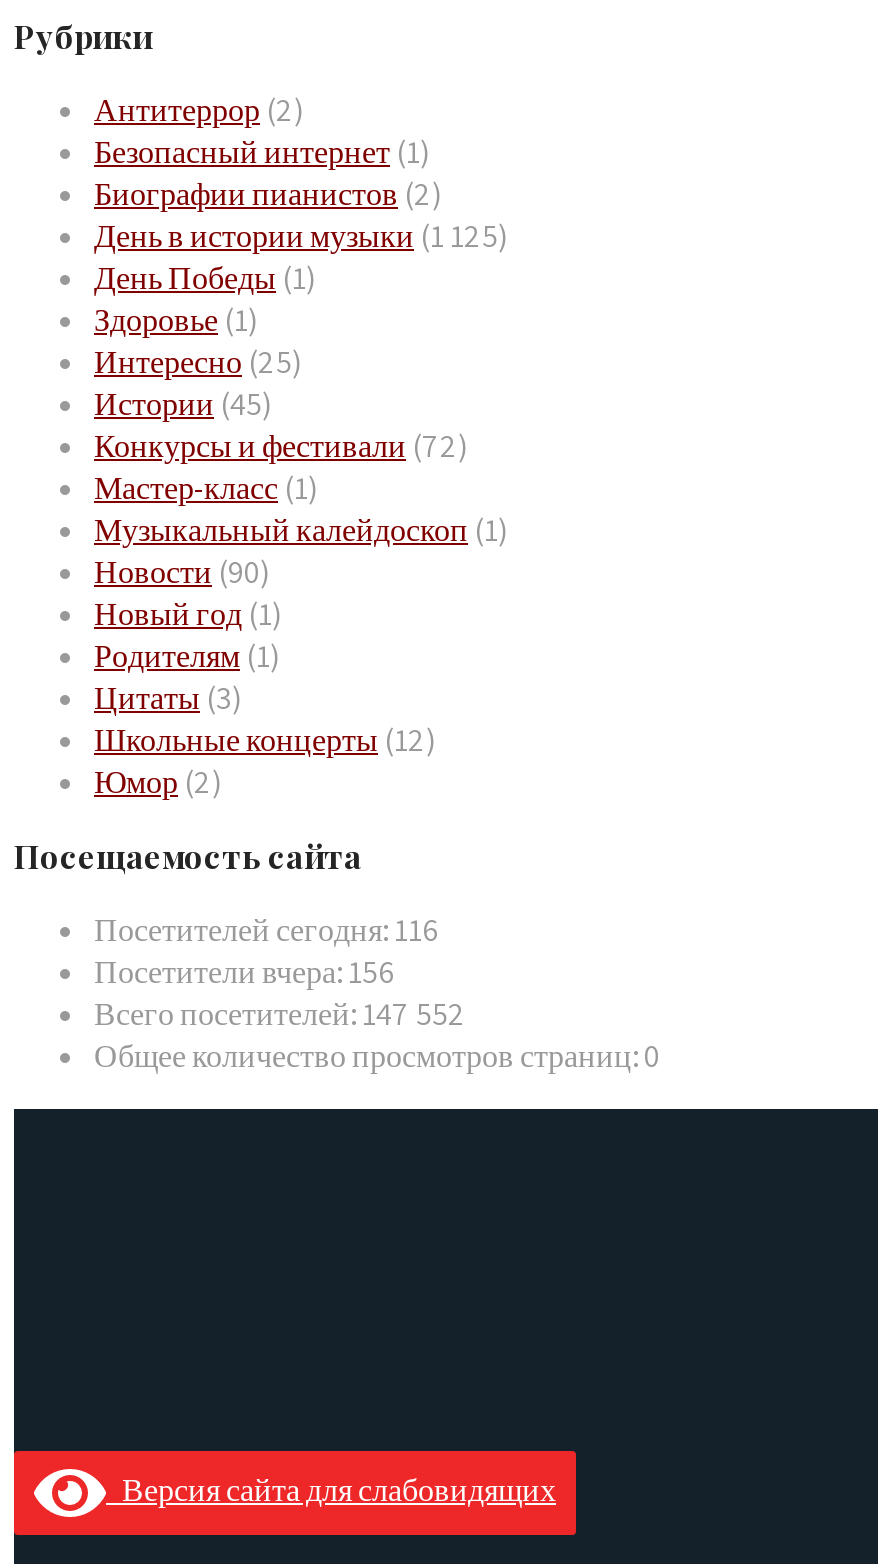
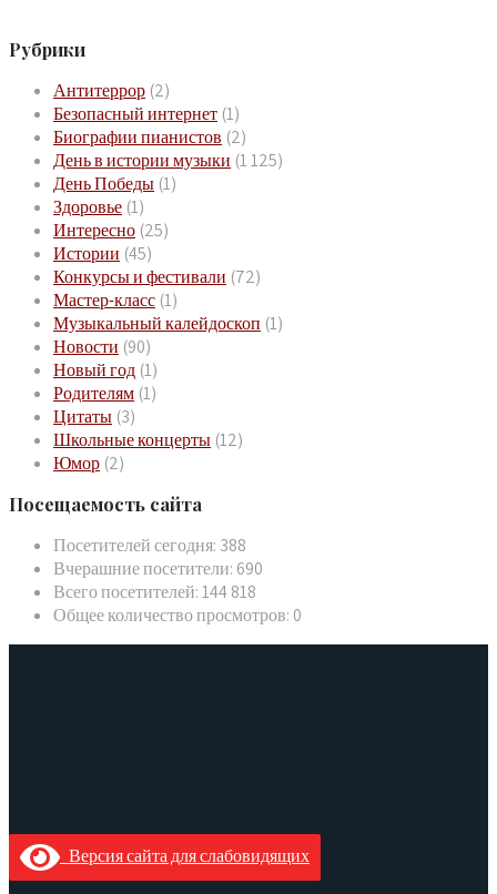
[94,908,660,1076] Посетителей сегодня: 116 | Посетители вчера: 156 | Всего посетителей: 147 552 | Общее количество просмотров страниц:0 -> [53,533,302,626] Посетителей сегодня: 388 | Вчерашние посетители: 690 | Всего посетителей: 144 818 | Общее количество просмотров:0

